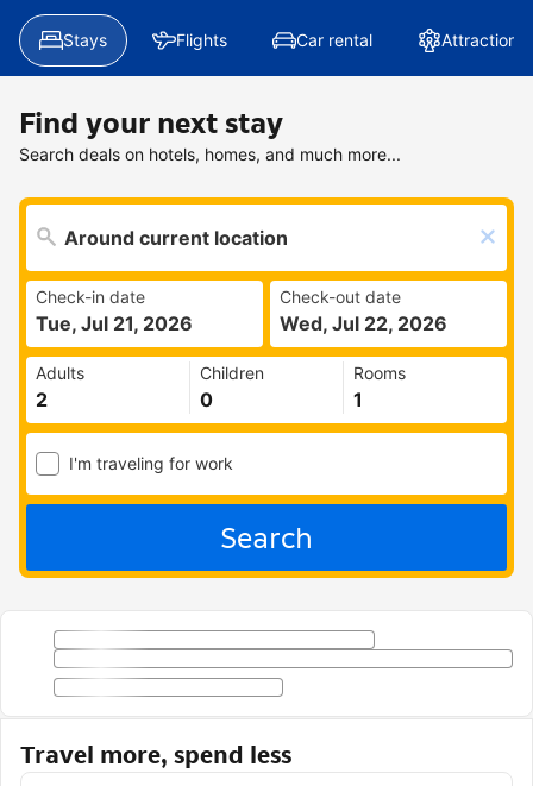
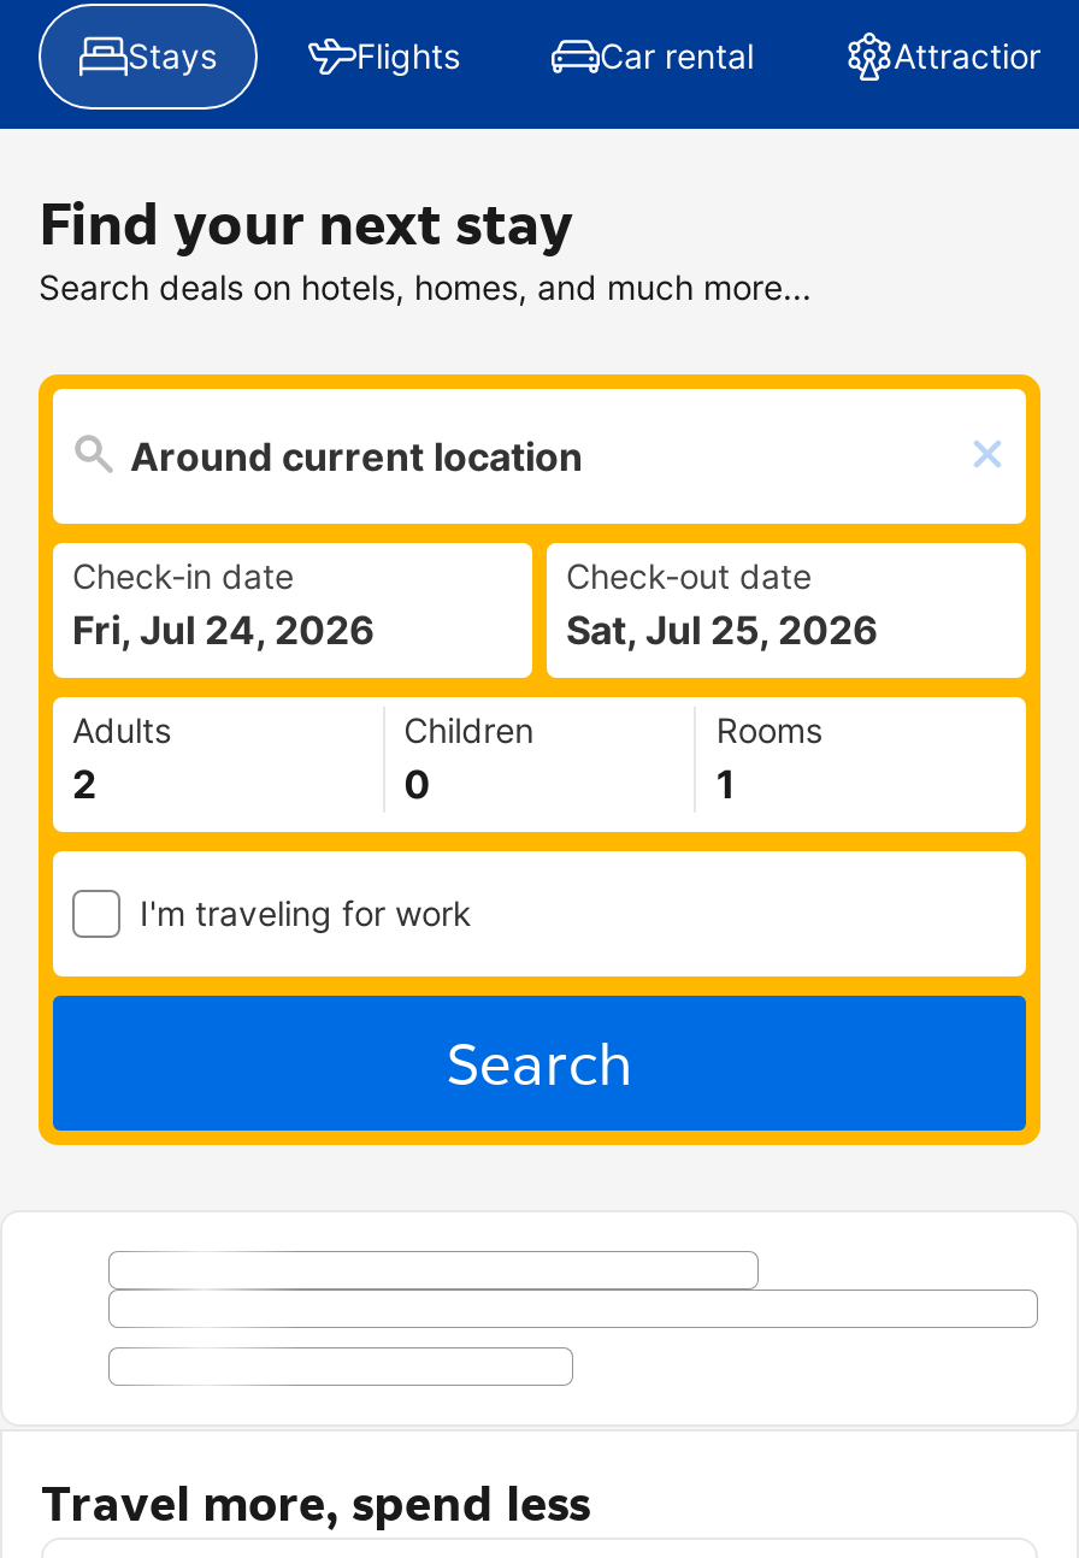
[36,312,193,335] Tue, Jul 21, 2026 -> [72,606,376,654] Fri, Jul 24, 2026
[280,312,447,335] Wed, Jul 22, 2026 -> [566,606,879,654] Sat, Jul 25, 2026

